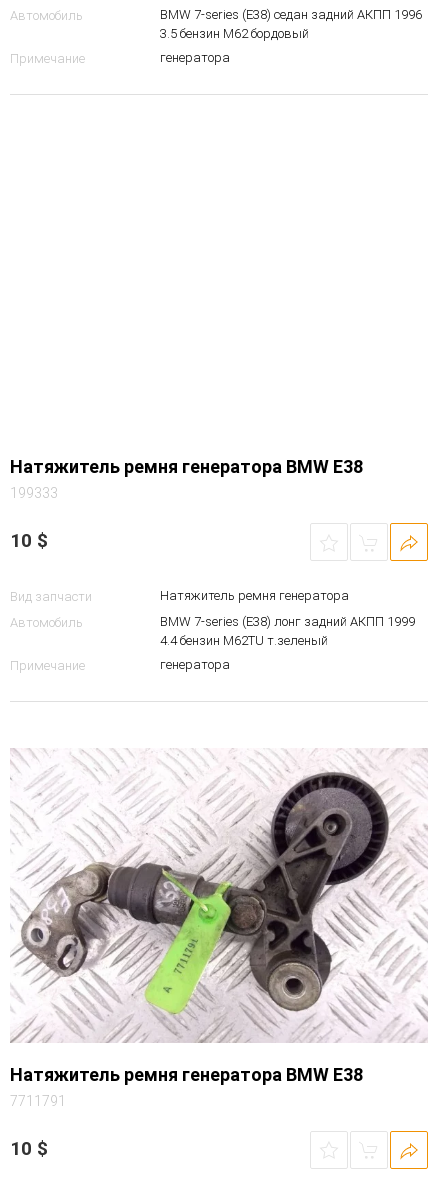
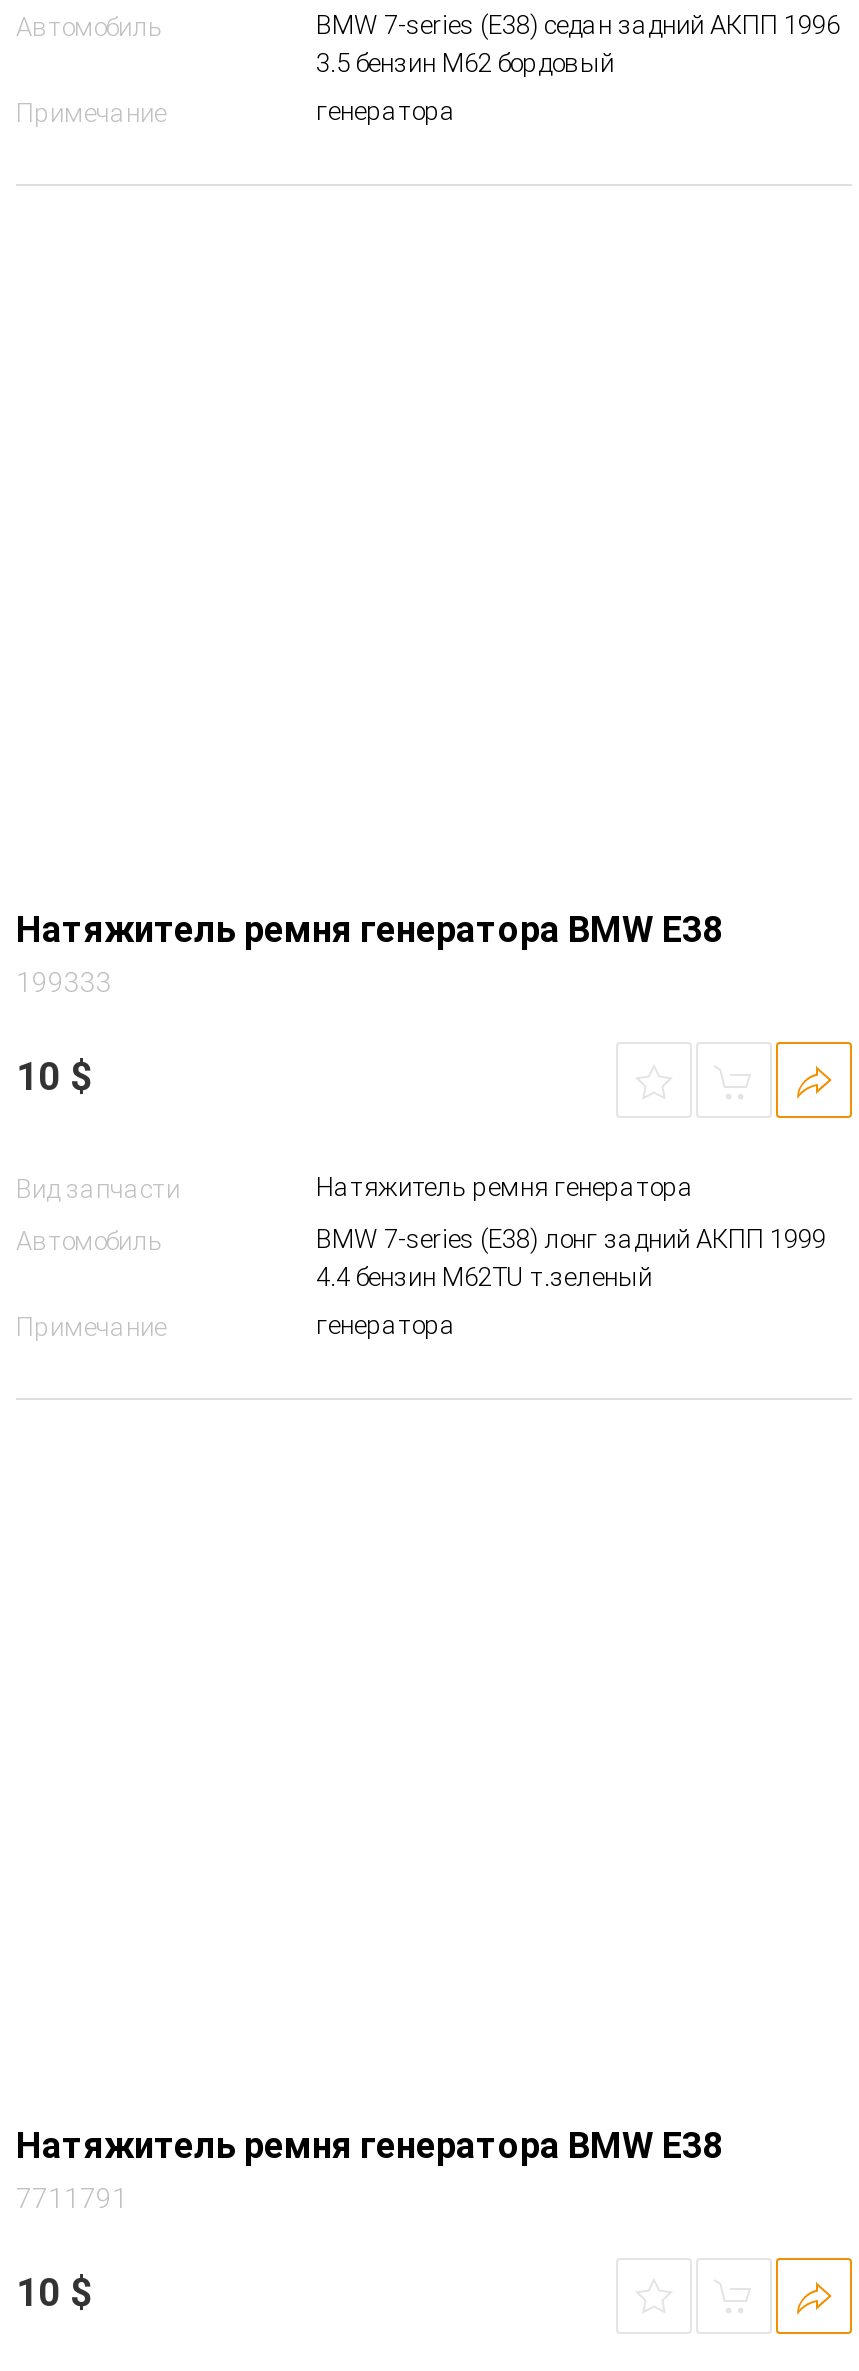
[10,748,428,1044] [image] -> none

